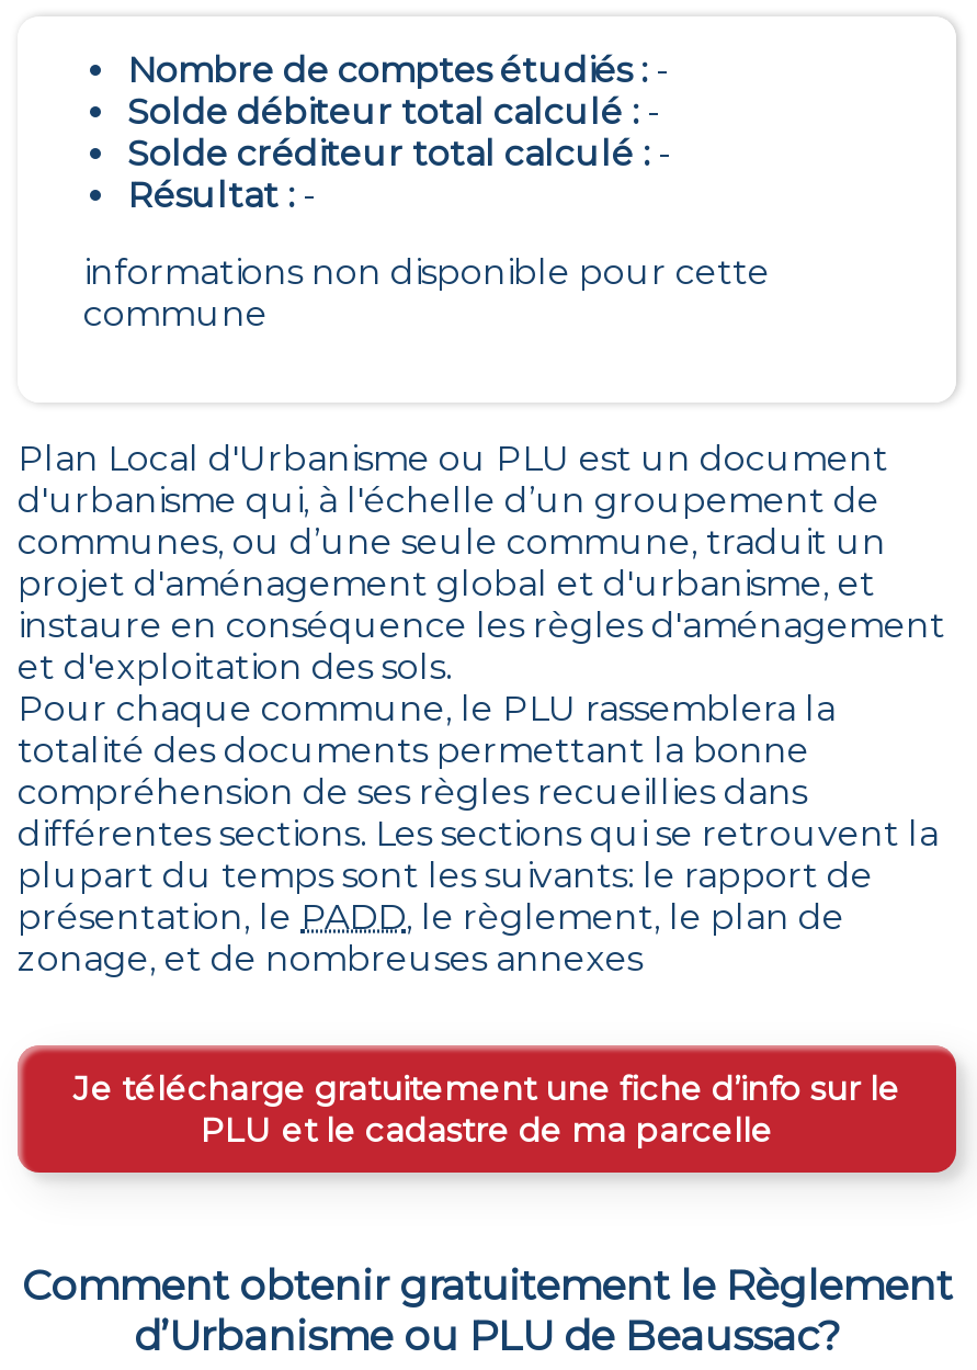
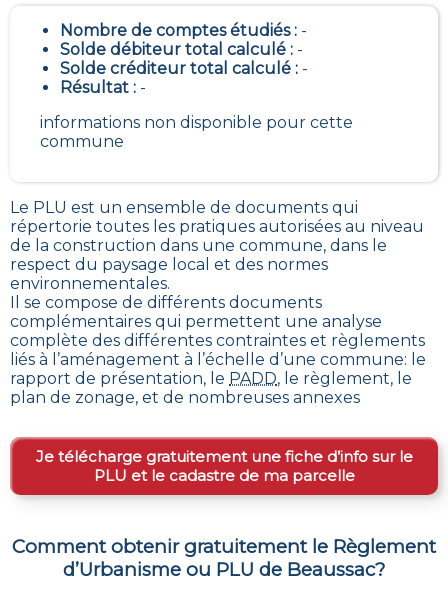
[18,437,945,979] Plan Local d'Urbanisme ou PLU est un document | d'urbanisme qui, à l'échelle d’un groupement de | communes, ou d’une seule commune, traduit un | projet d'aménagement global et d'urbanisme, et | instaure en conséquence les règles d'aménagement | et d'exploitation des sols. | Pour chaque commune, le PLU rassemblera la | totalité des documents permettant la bonne | compréhension de ses règles recueillies dans | différentes sections. Les sections qui se retrouvent la | plupart du temps sont les suivants: le rapport de | présentation, le PADD, le règlement, le plan de | zonage, et de nombreuses annexes -> [10,198,426,407] Le PLU est un ensemble de documents qui | répertorie toutes les pratiques autorisées au niveau | de la construction dans une commune, dans le | respect du paysage local et des normes | environnementales. | Il se compose de différents documents | complémentaires qui permettent une analyse | complète des différentes contraintes et règlements | liés à l’aménagement à l’échelle d’une commune: le | rapport de présentation, le PADD, le règlement, le | plan de zonage, et de nombreuses annexes

